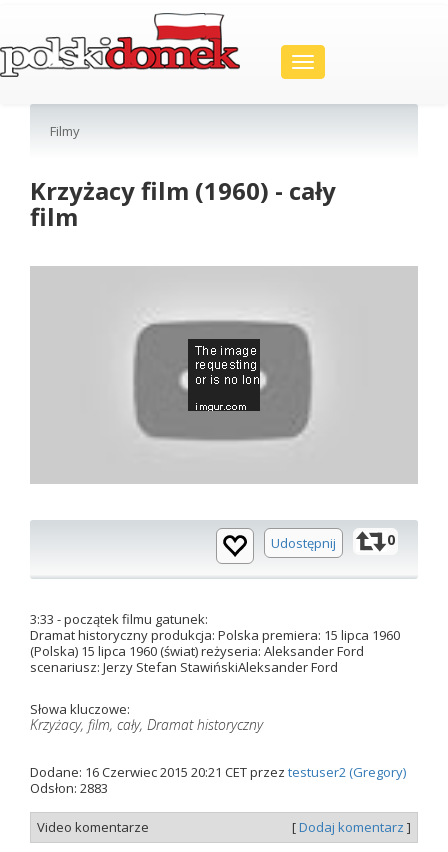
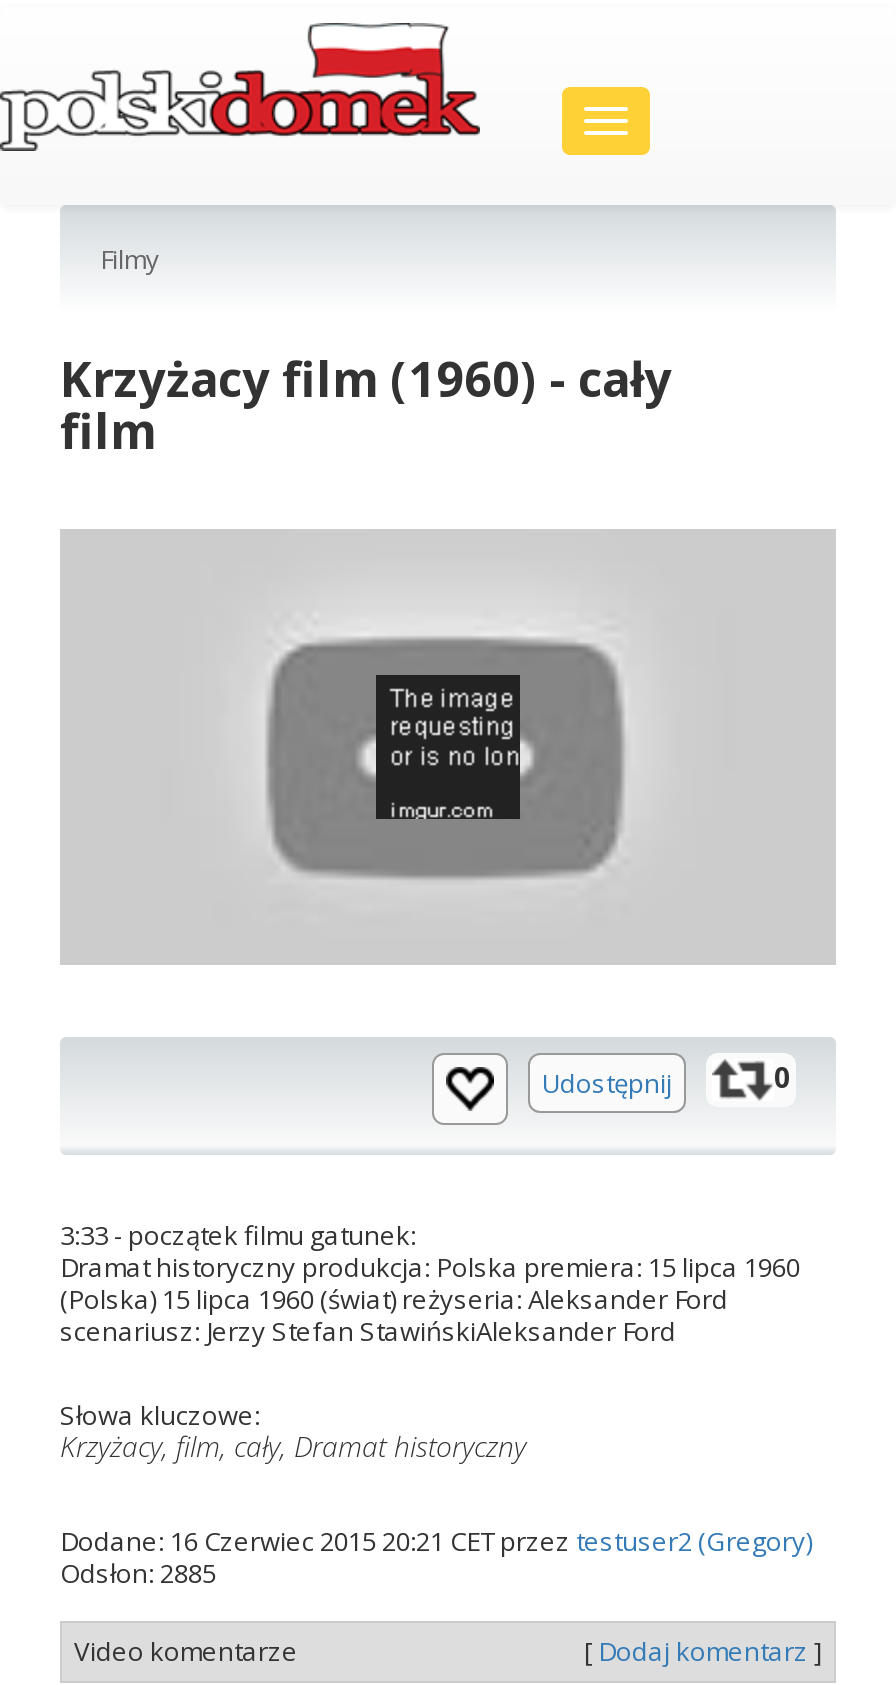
[30,779,108,797] Odsłon: 2883 -> [60,1555,216,1591] Odsłon: 2885

